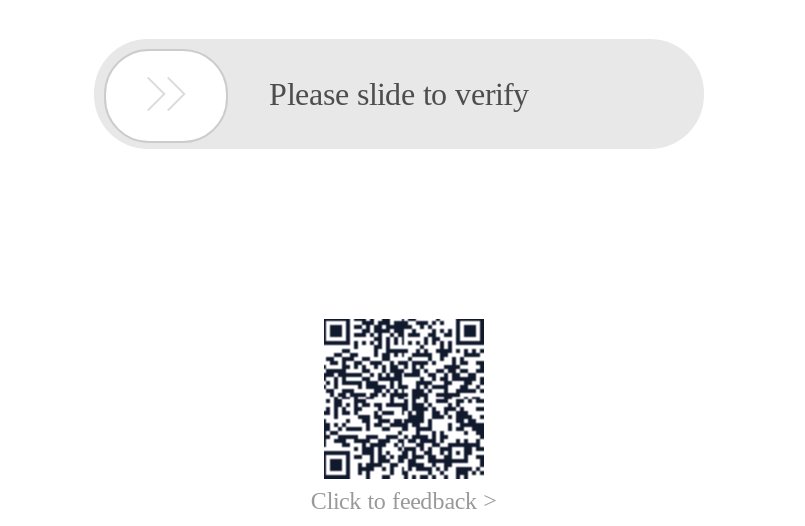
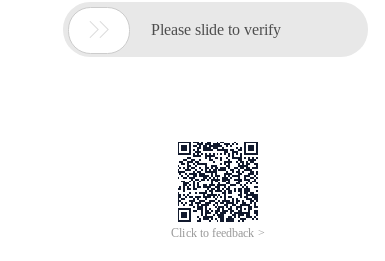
[324,329,482,481] [image] -> [179,146,257,222] [image]

